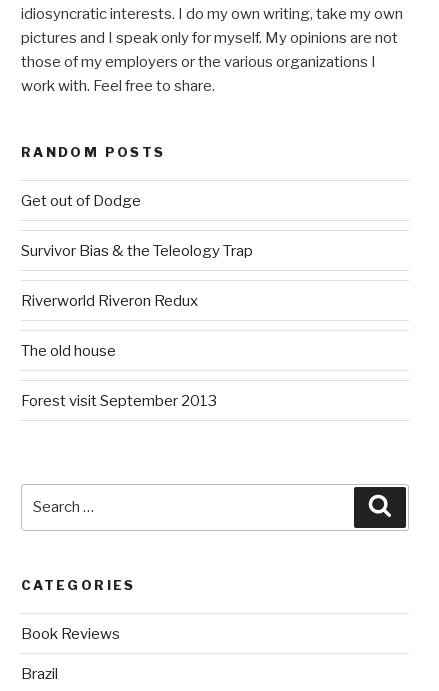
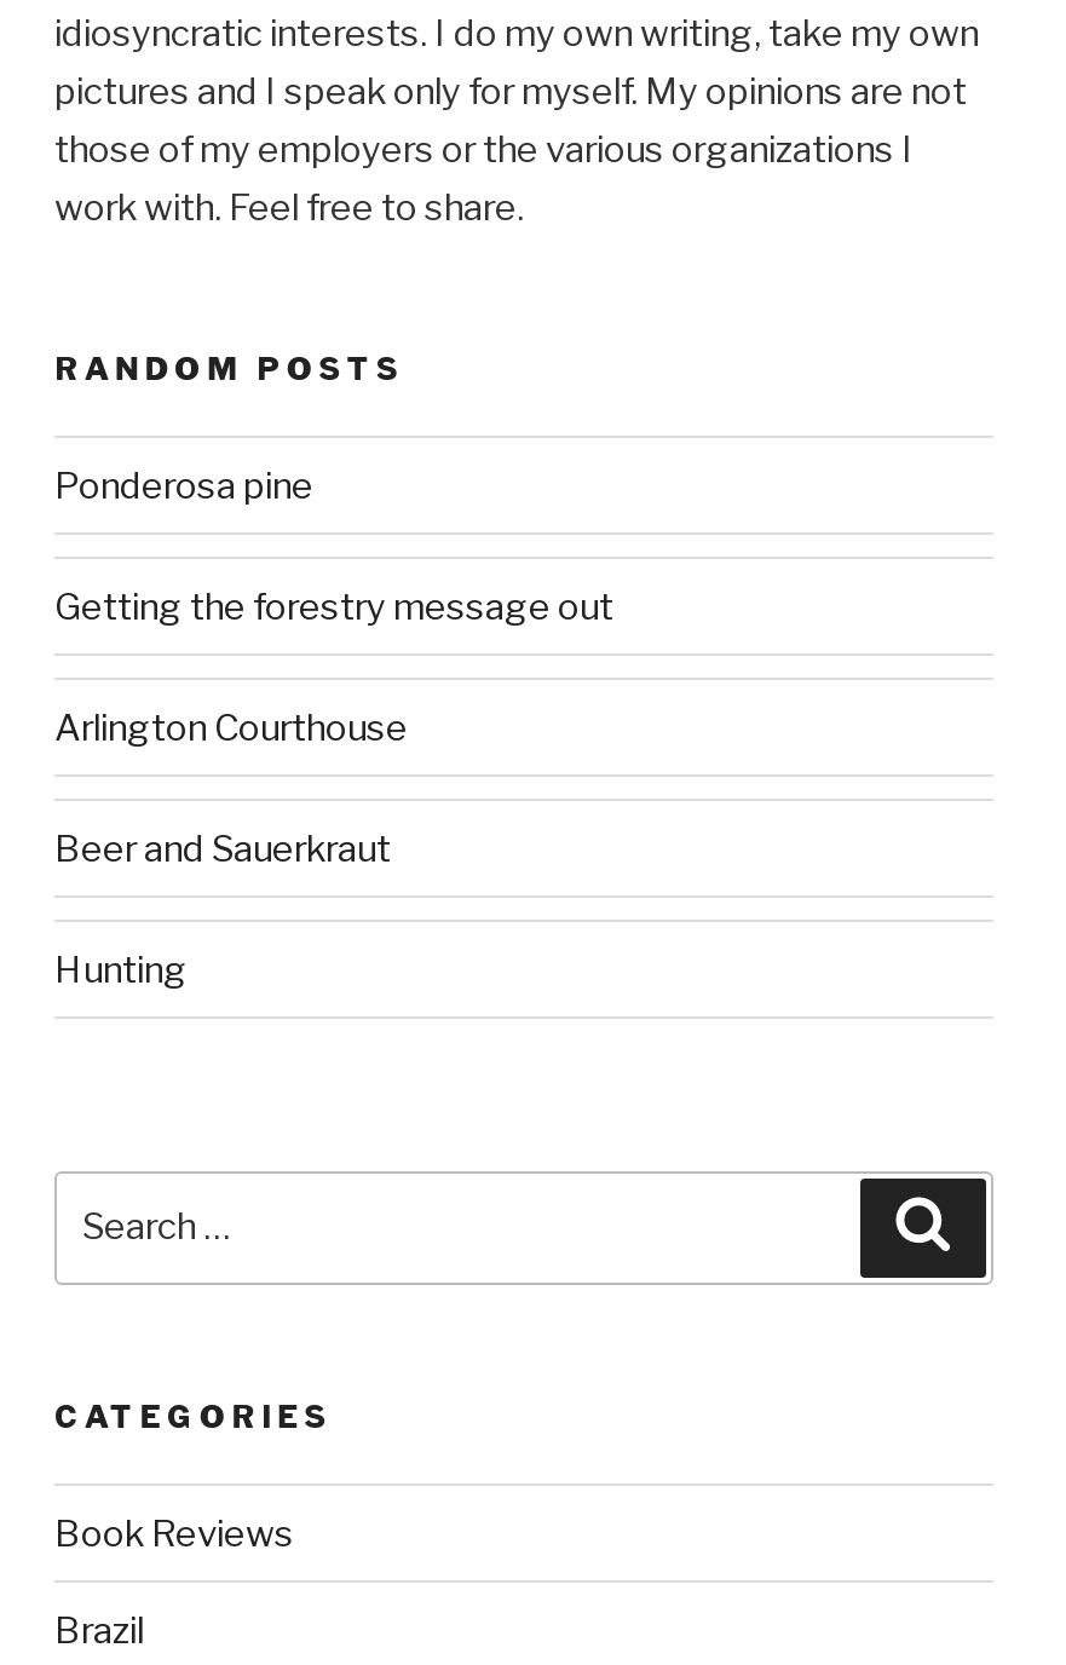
[21,192,141,210] Get out of Dodge -> [54,464,313,507] Ponderosa pine
[21,242,253,260] Survivor Bias & the Teleology Trap -> [54,585,613,628] Getting the forestry message out
[21,292,198,310] Riverworld Riveron Redux -> [54,706,408,749] Arlington Courthouse
[21,342,116,360] The old house -> [54,827,391,870] Beer and Sauerkraut
[21,392,217,410] Forest visit September 2013 -> [54,948,188,991] Hunting

